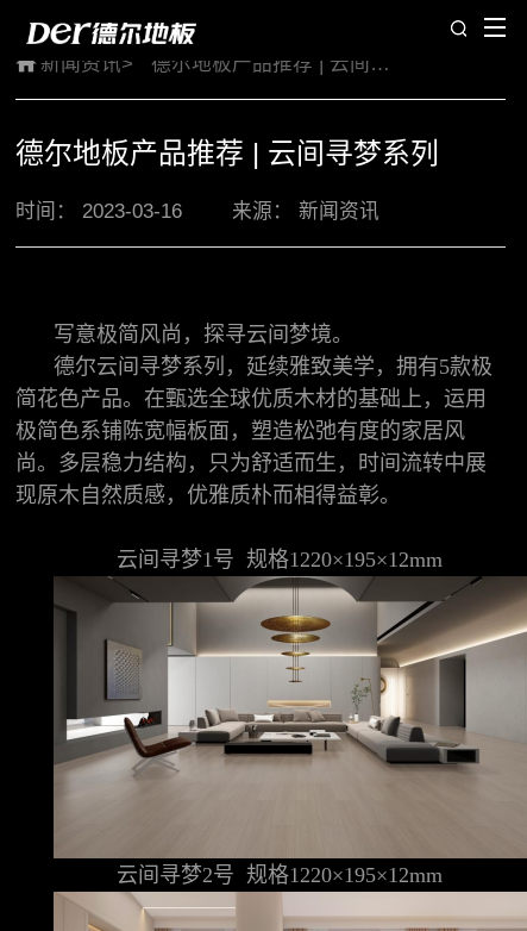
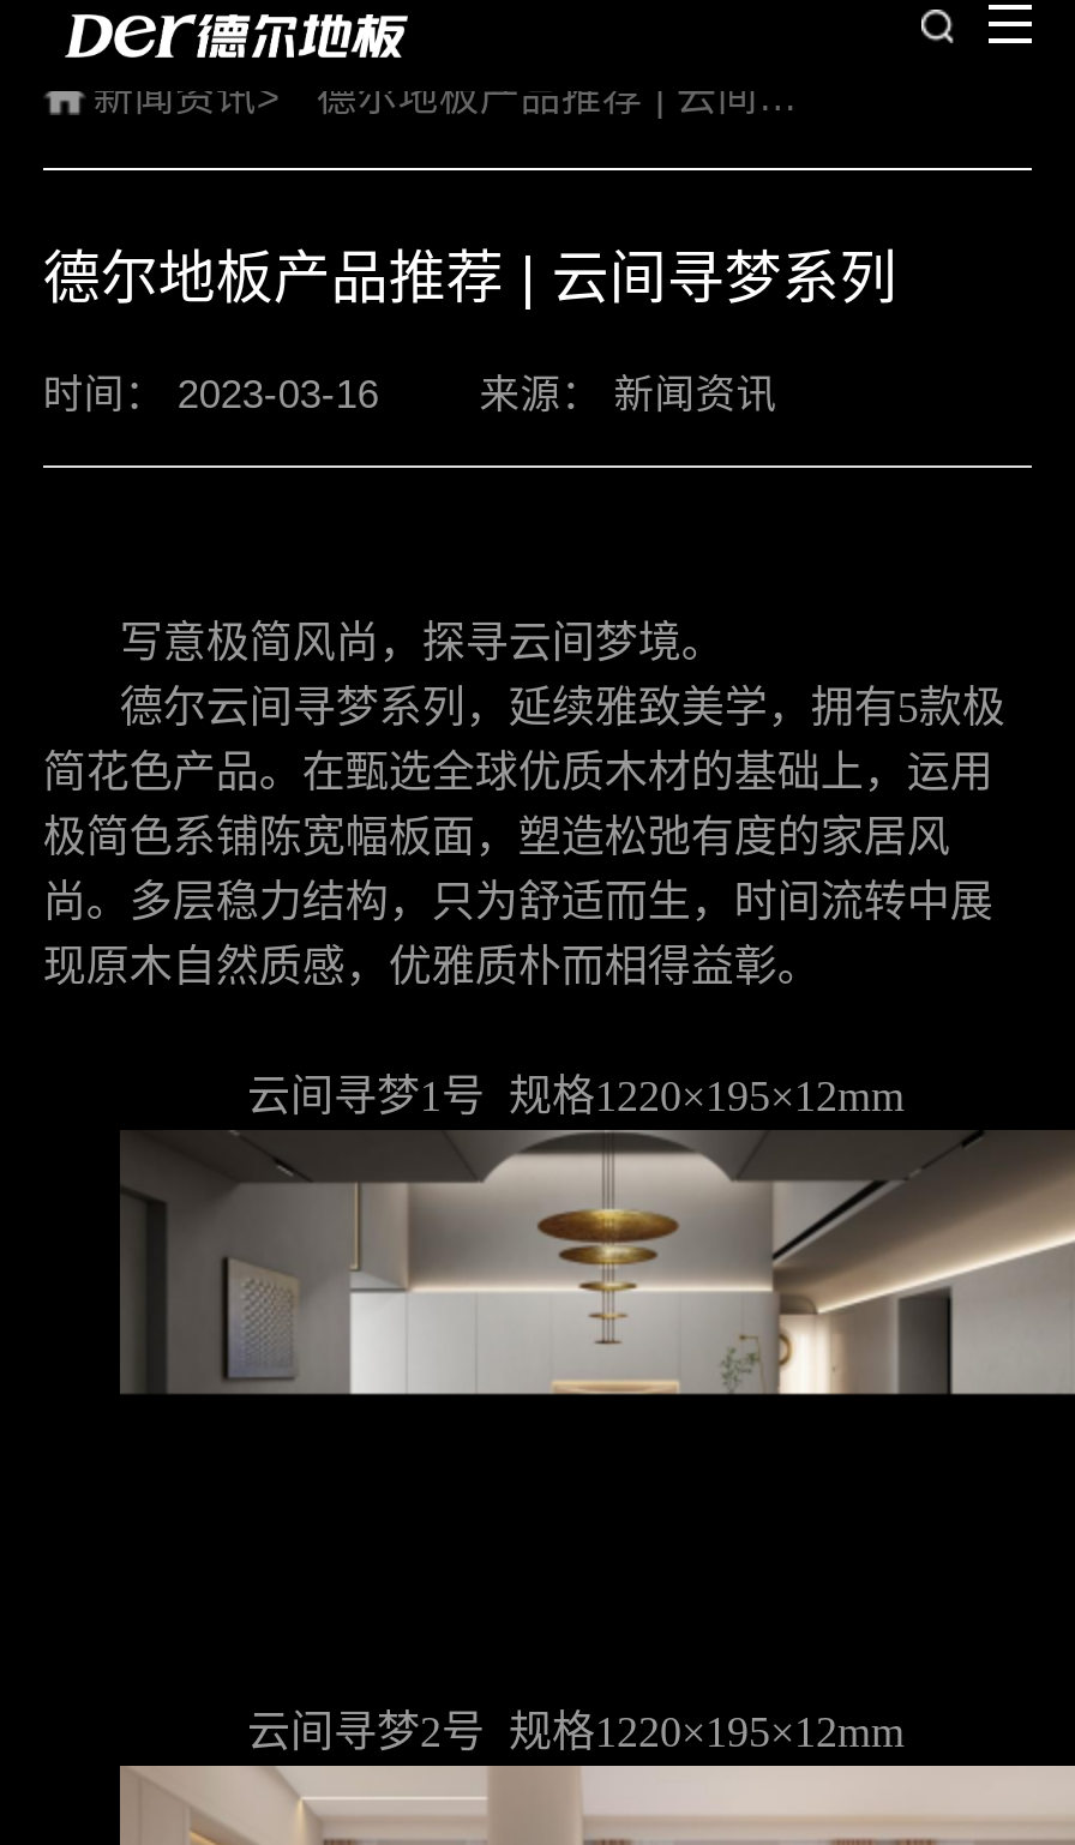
[52,706,523,860] [image] -> none

